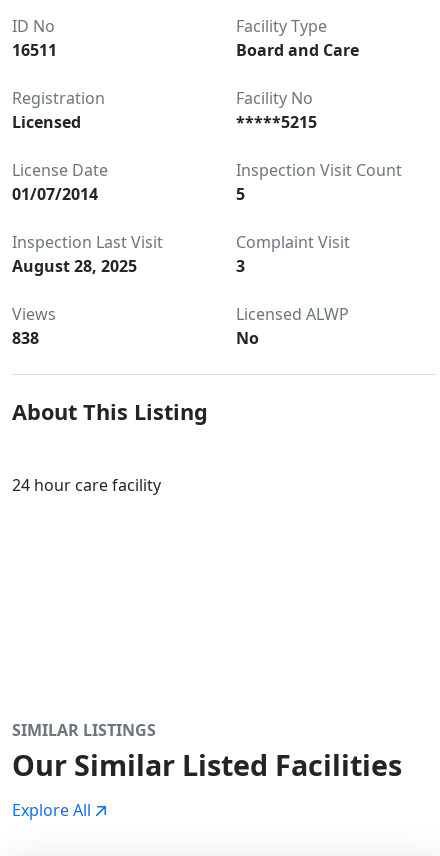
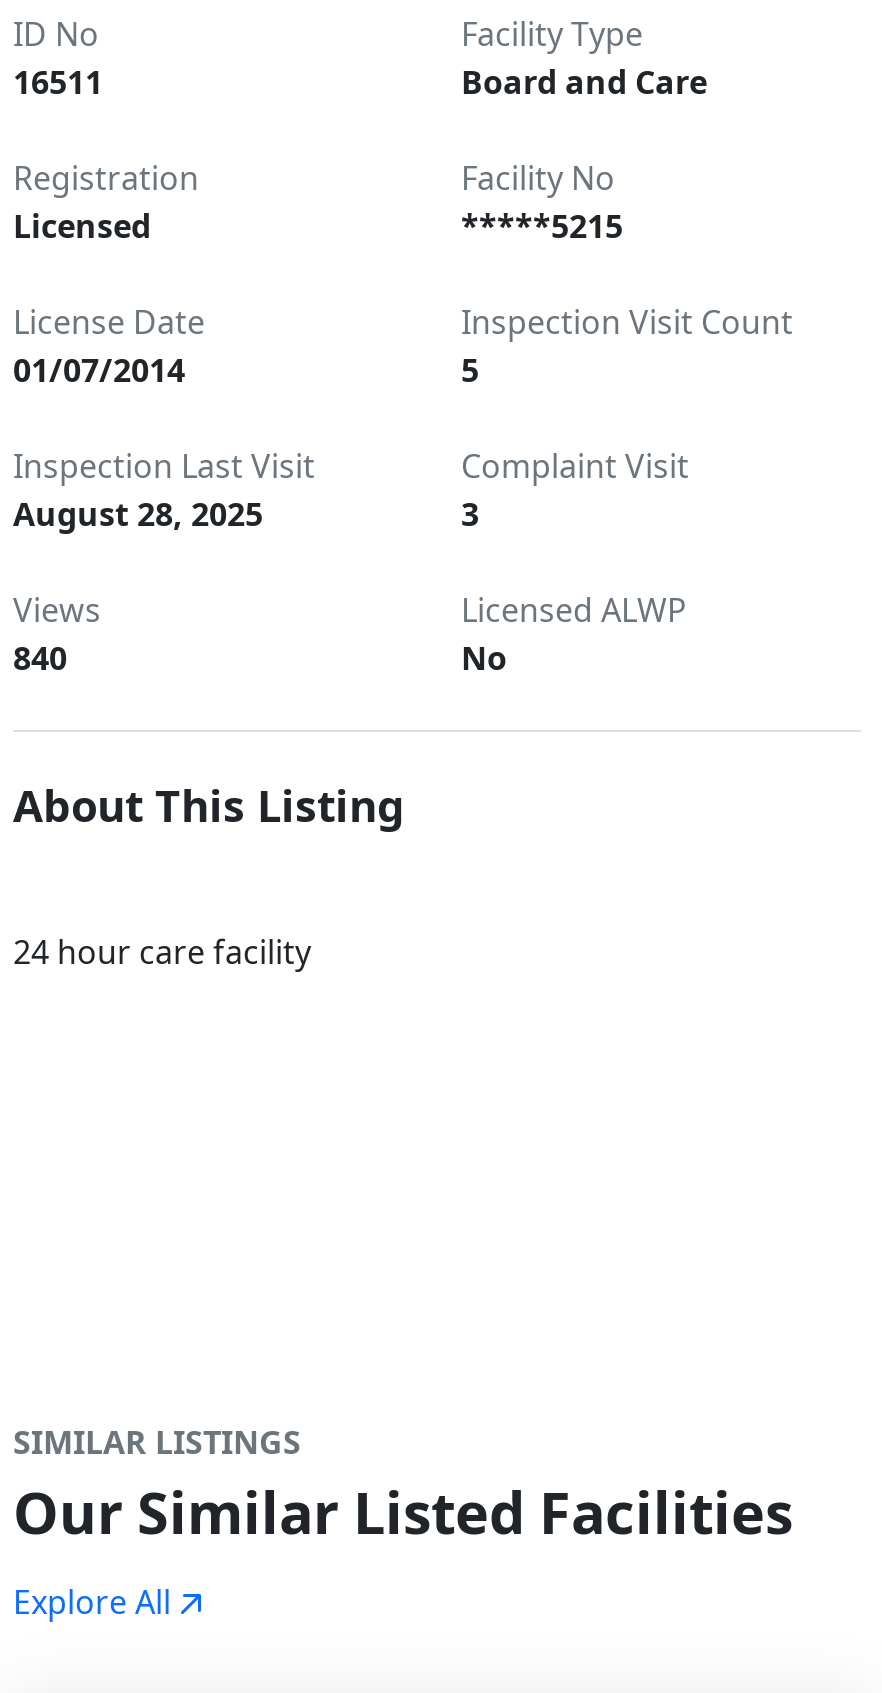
[12,327,39,349] 838 -> [13,635,67,679] 840

